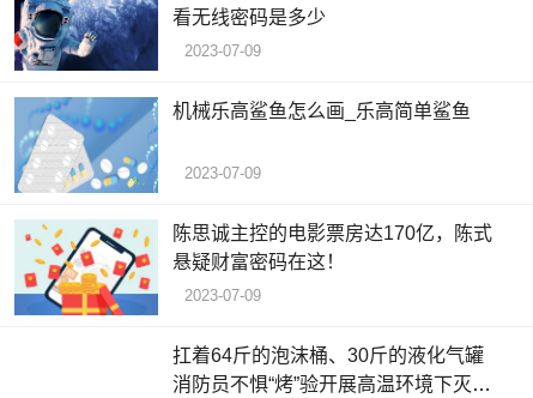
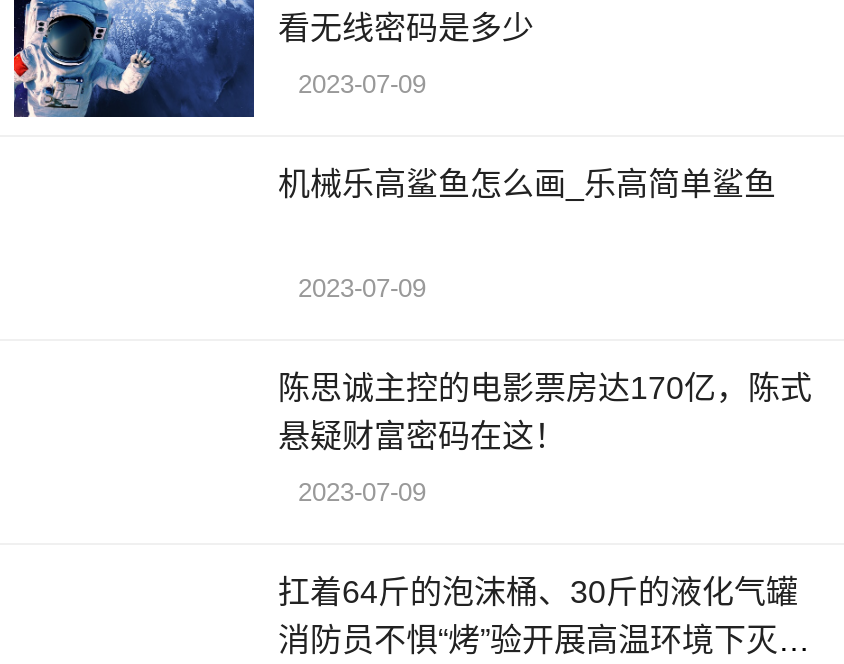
[13,96,159,194] [image] -> none
[13,221,159,316] [image] -> none

